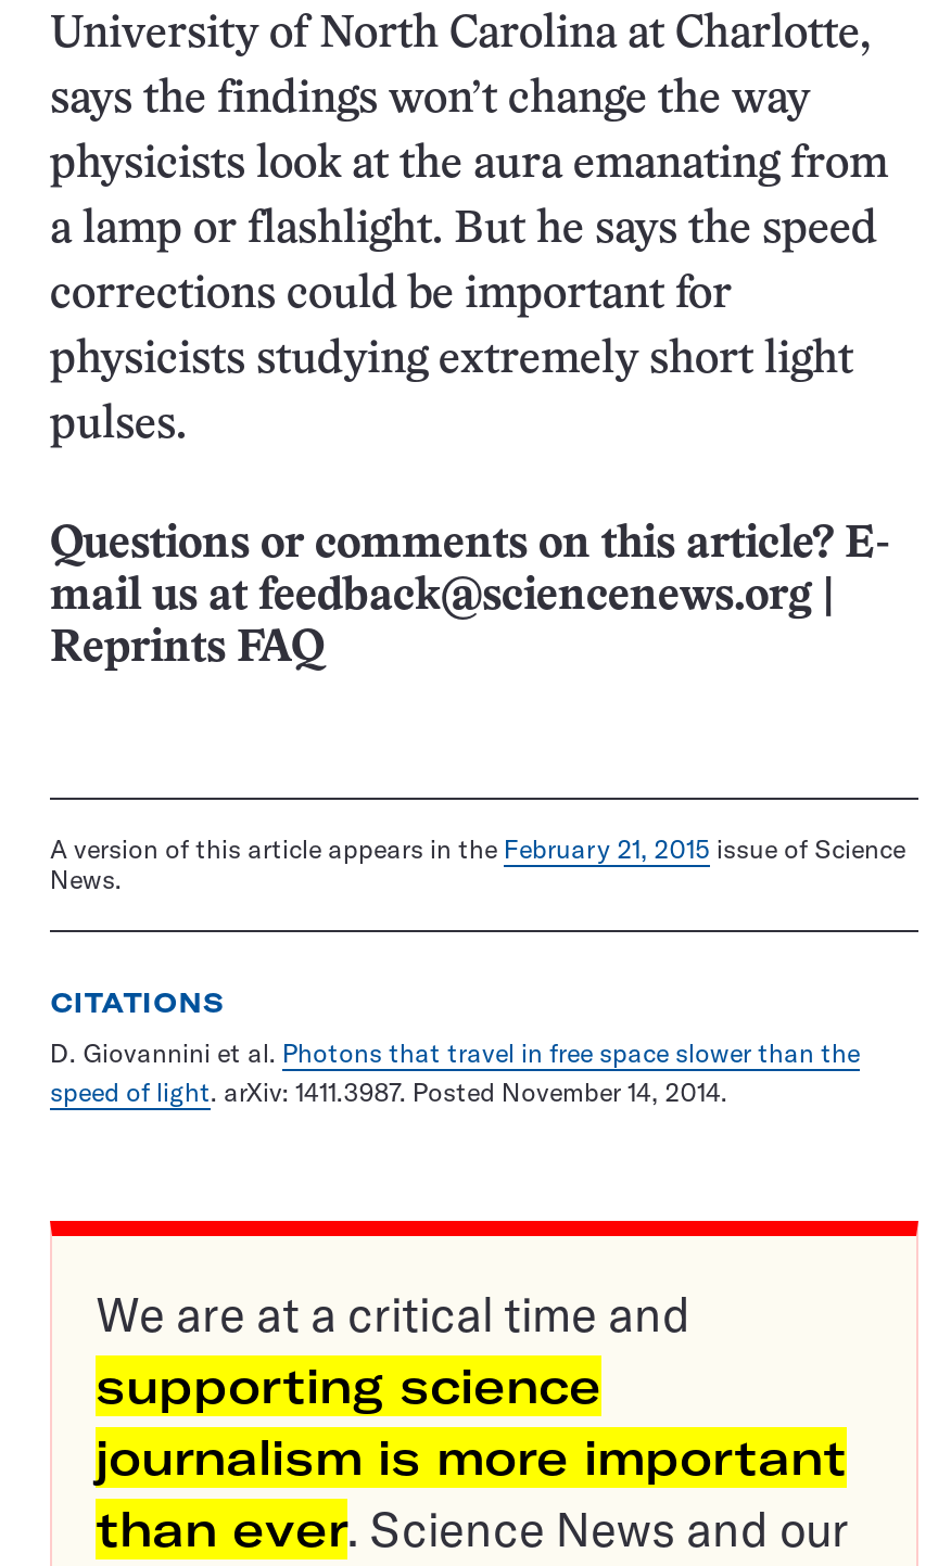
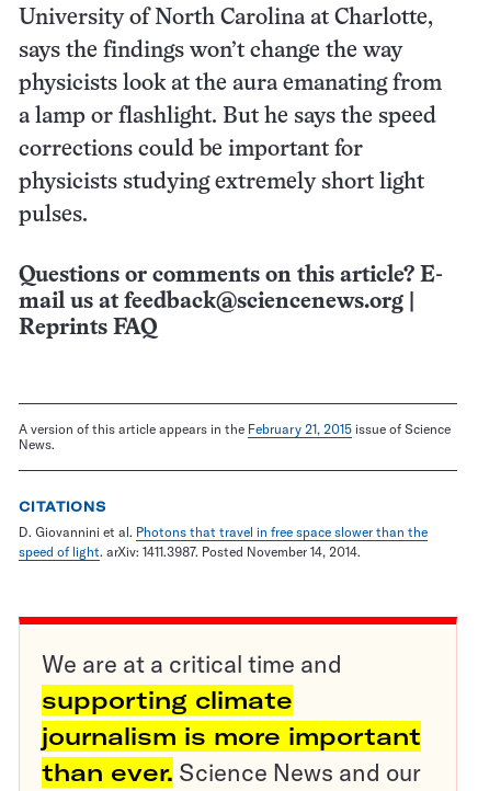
[96,1355,601,1416] supporting science -> [42,685,293,715] supporting climate

